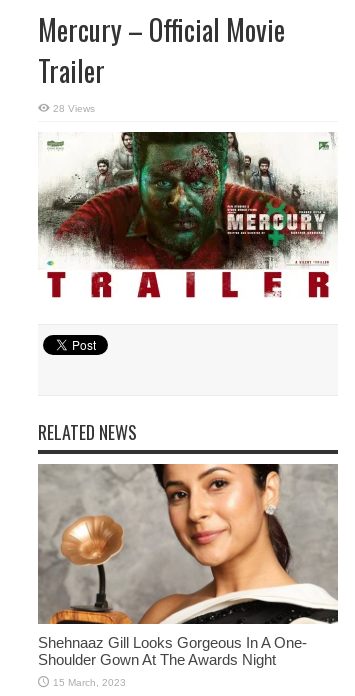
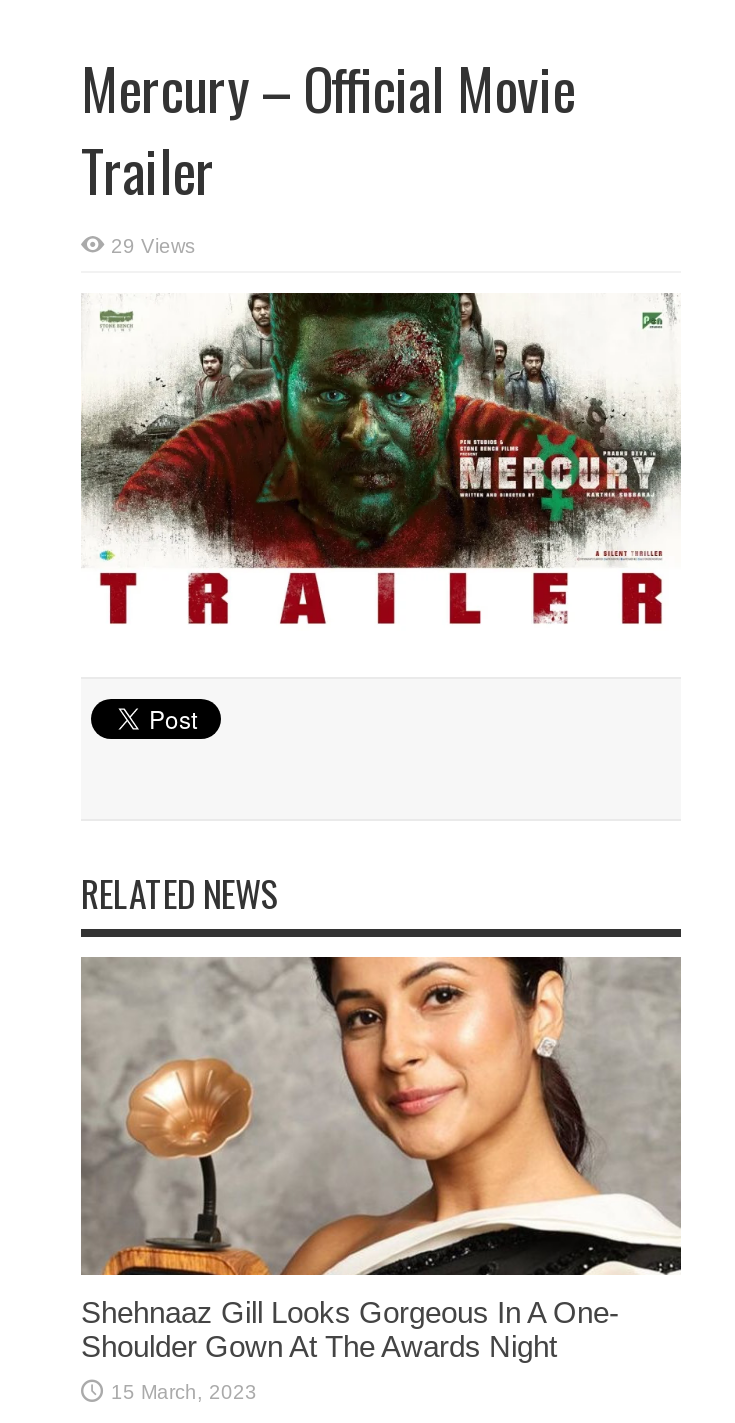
[53,103,95,114] 28 Views -> [111,235,195,257] 29 Views

